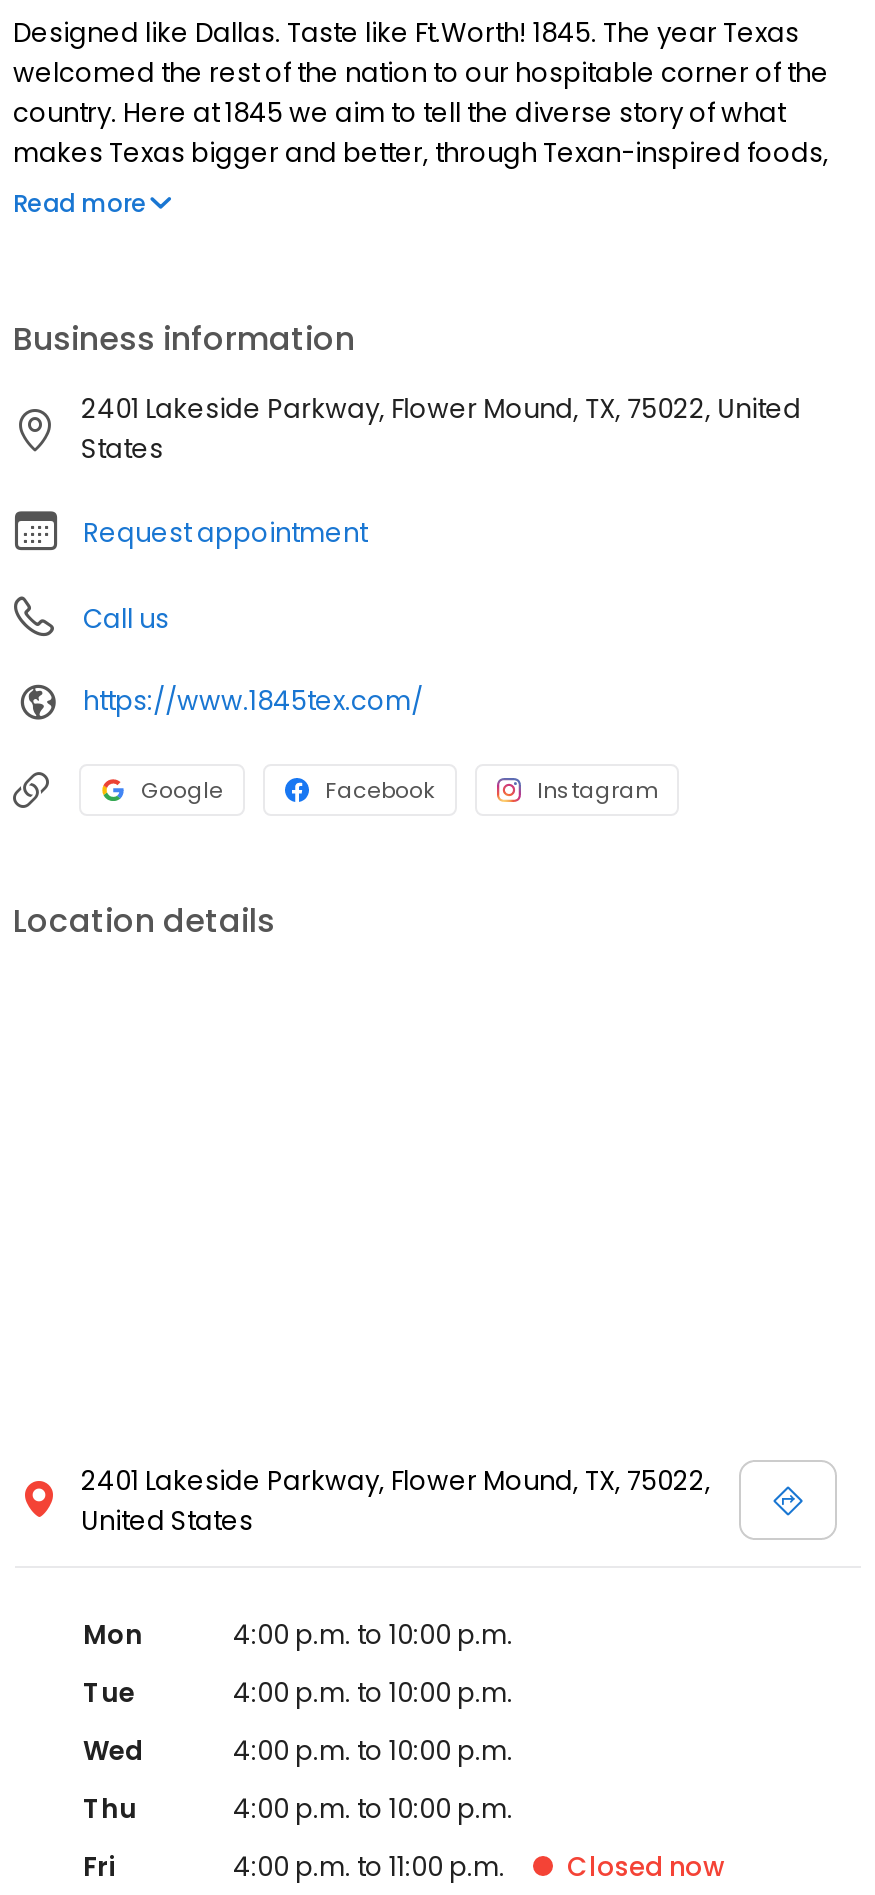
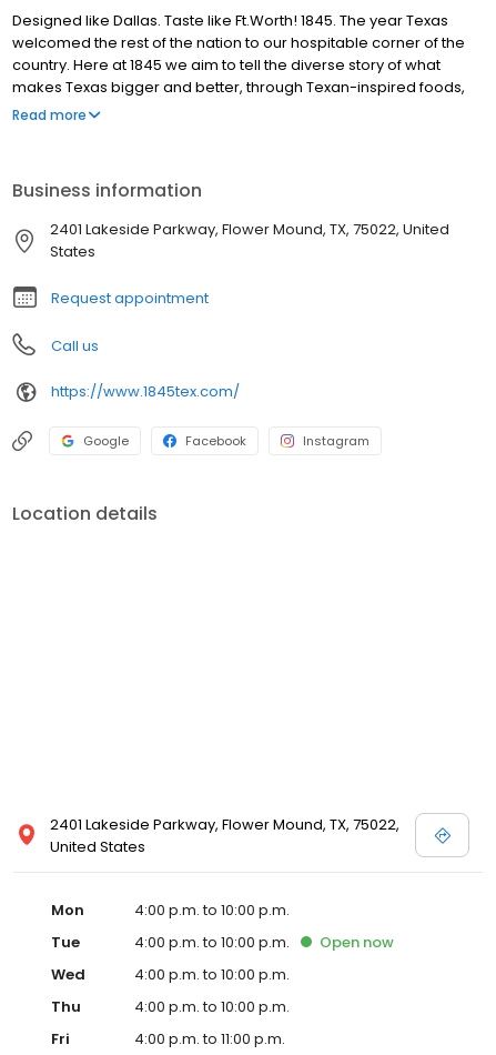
none -> [320,932,394,953] Open now
[567,1848,725,1886] Closed now -> none

